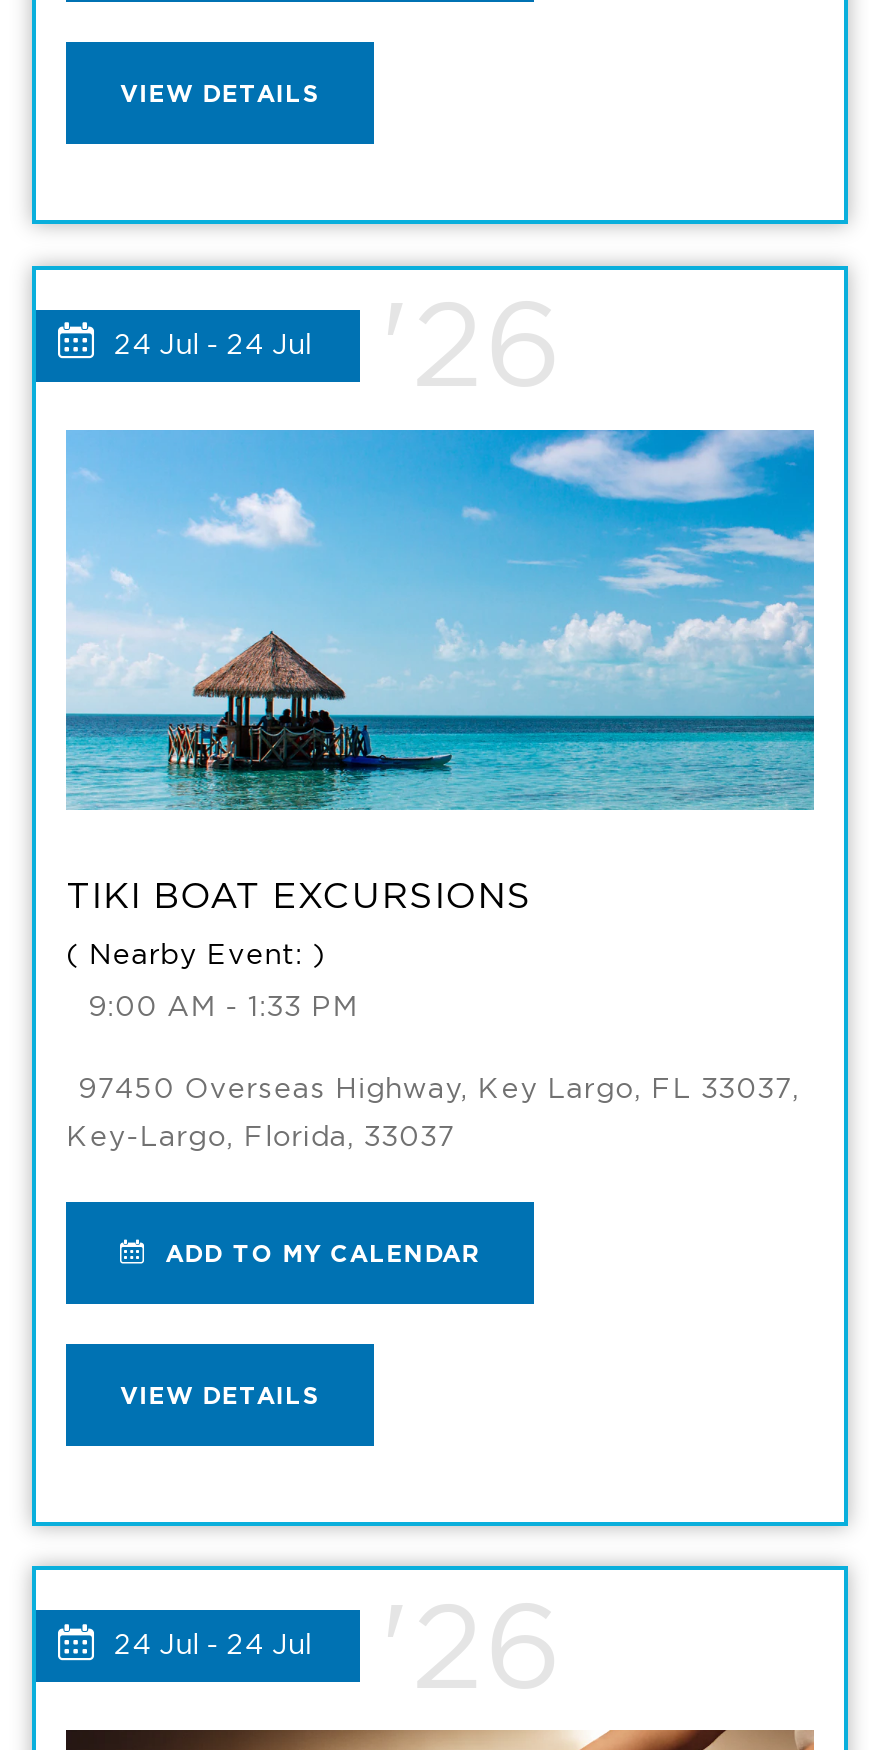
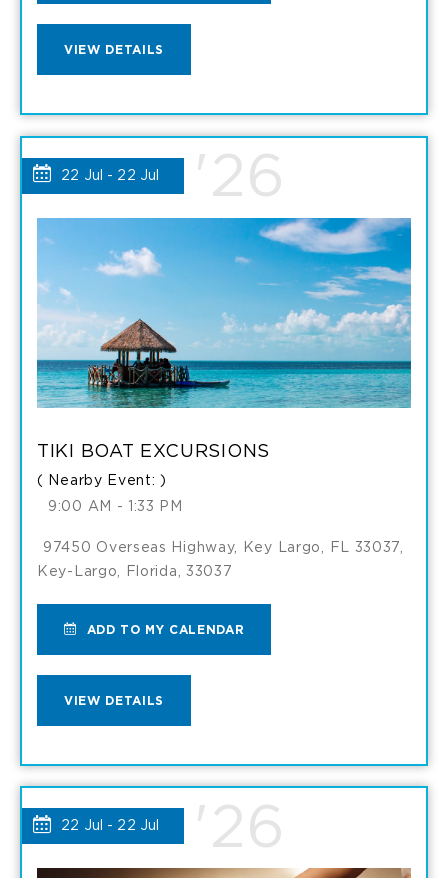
[114,332,310,360] 24 Jul - 24 Jul -> [61,169,159,183] 22 Jul - 22 Jul
[114,1632,310,1660] 24 Jul - 24 Jul -> [61,819,159,833] 22 Jul - 22 Jul

